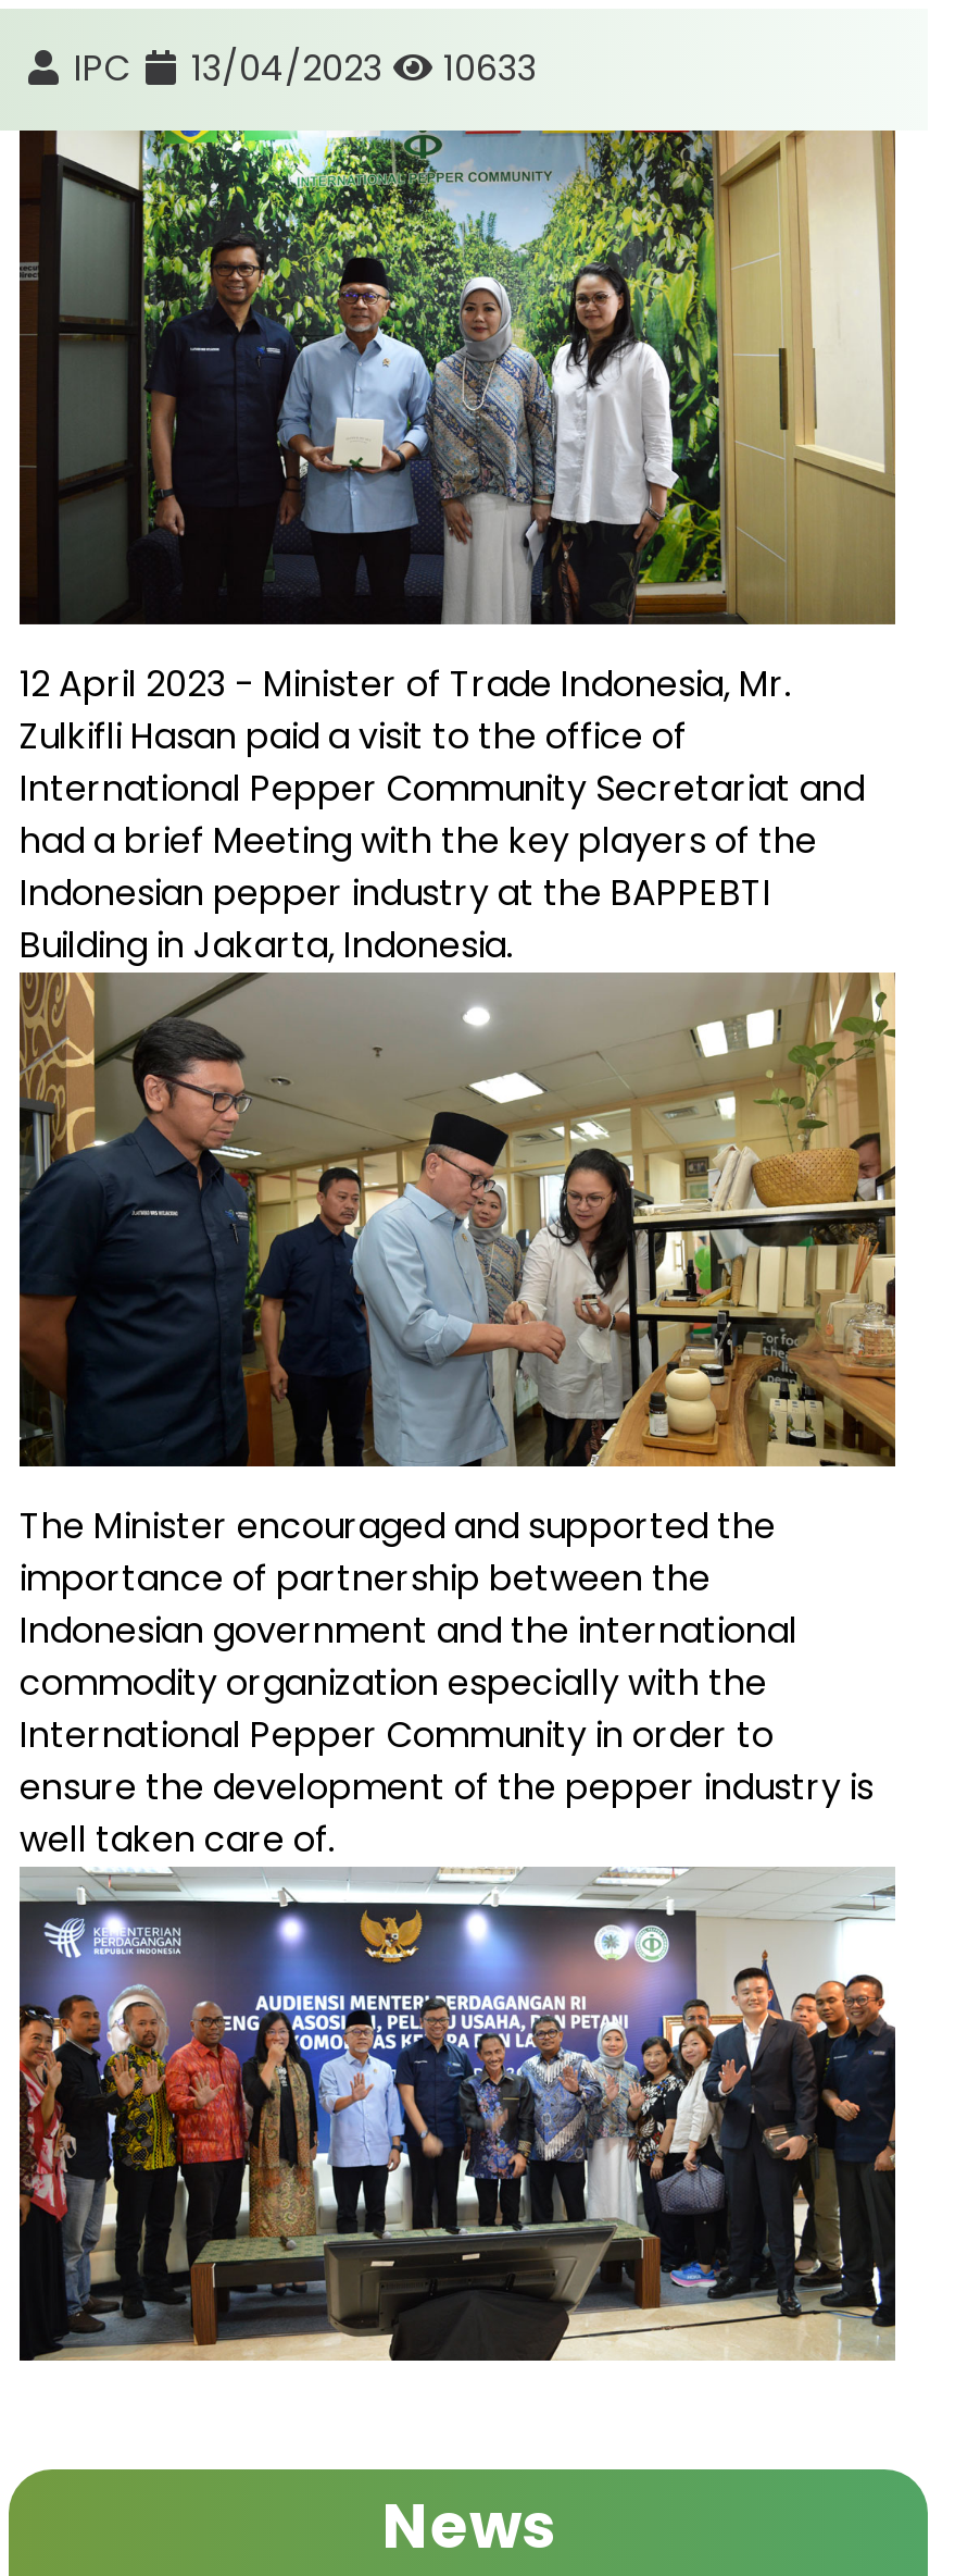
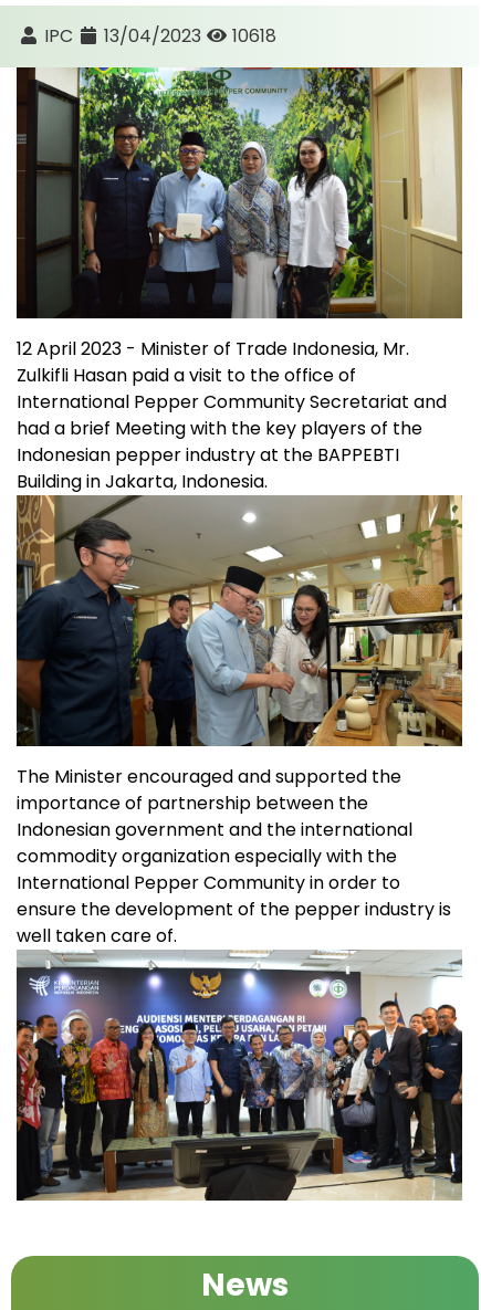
[65,45,537,95] IPC 13/04/2023 10633 -> [40,24,276,49] IPC 13/04/2023 10618

